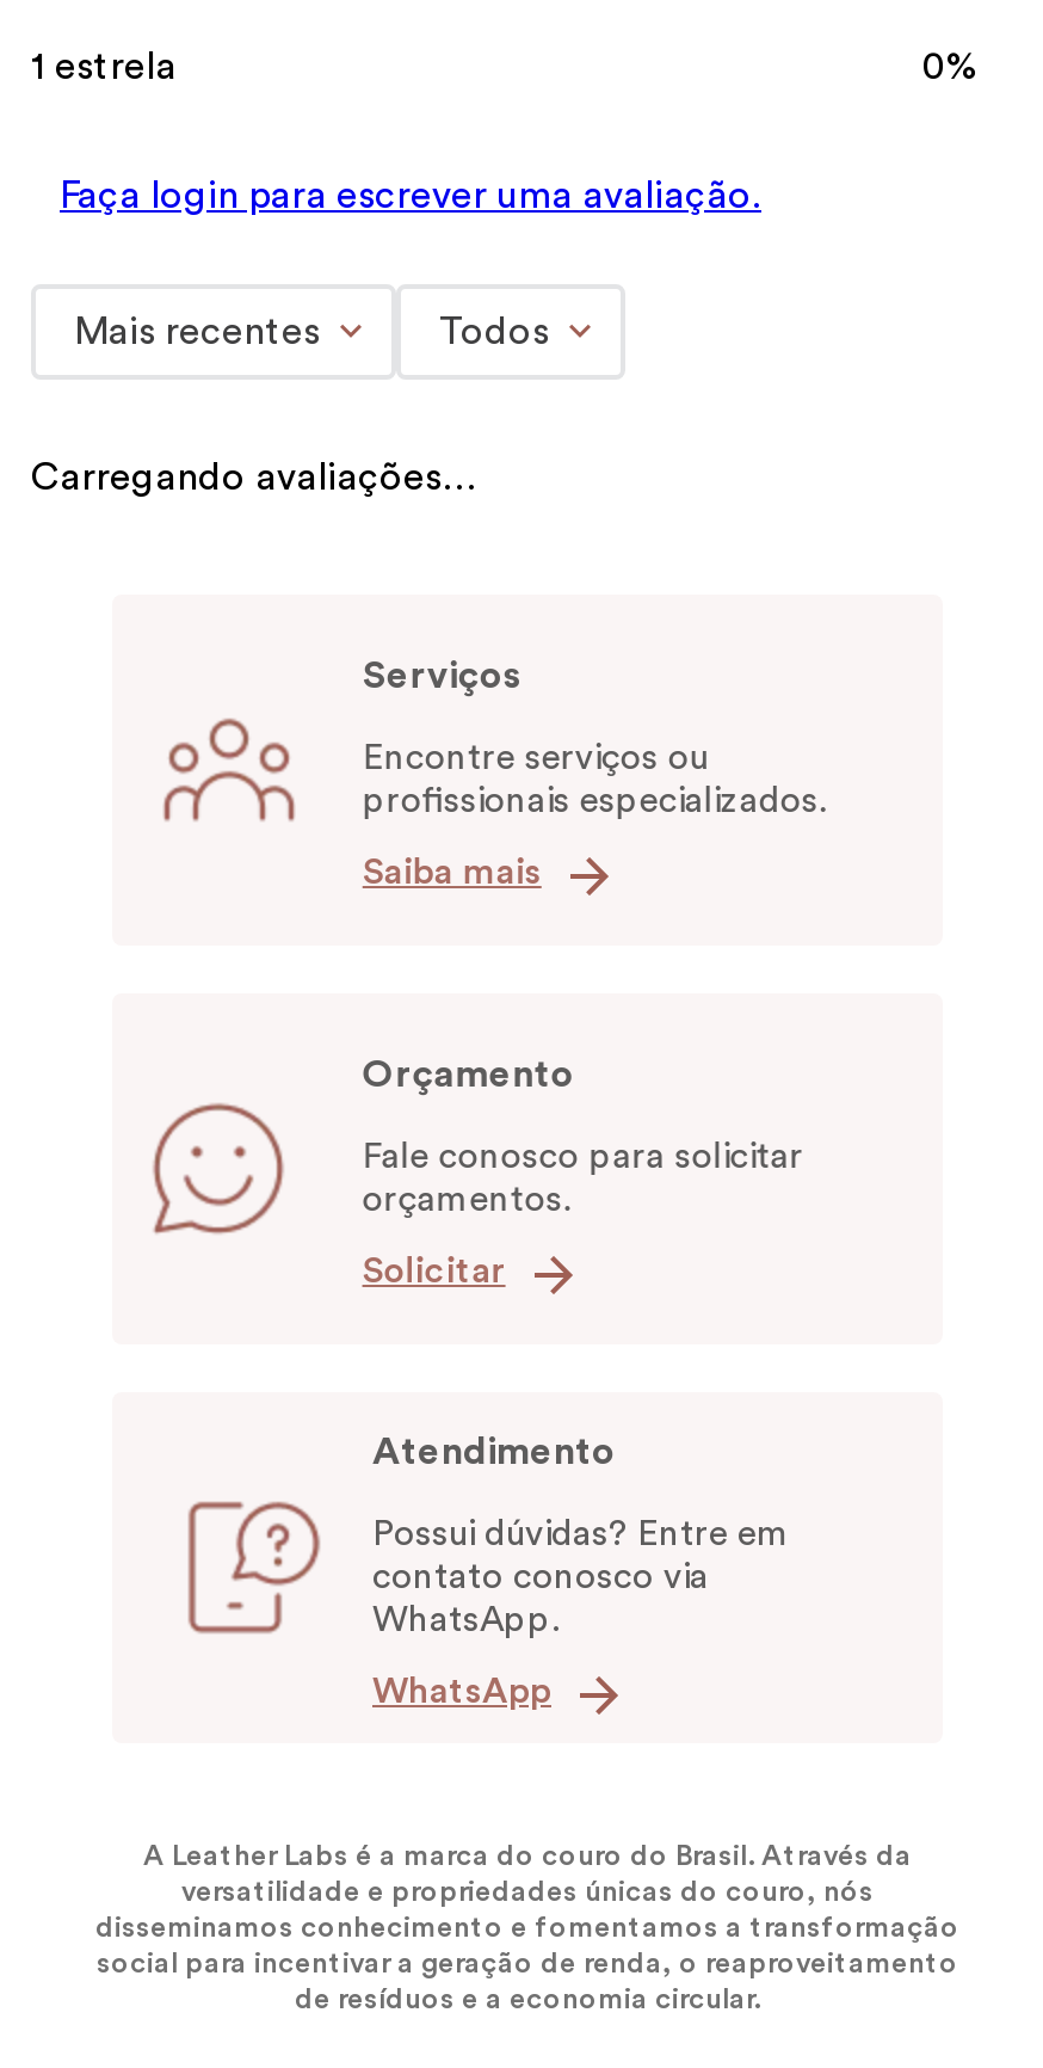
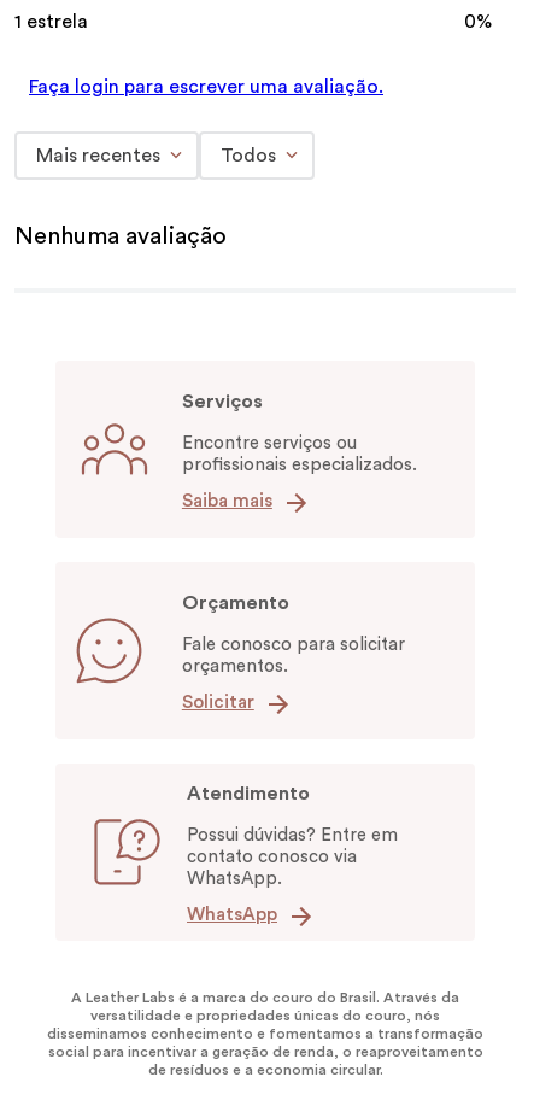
[31,459,477,497] Carregando avaliações… -> [14,225,227,249] Nenhuma avaliação

